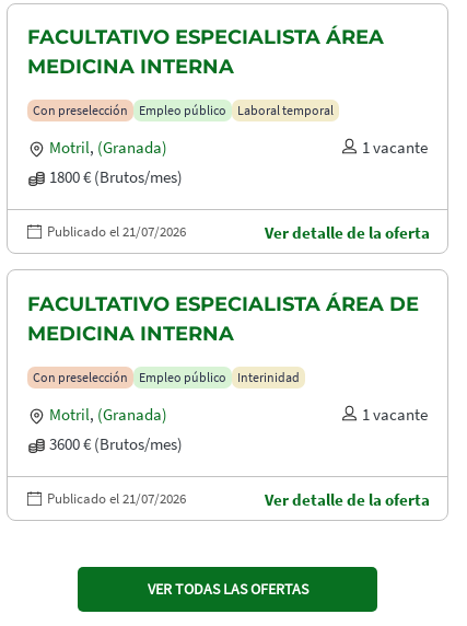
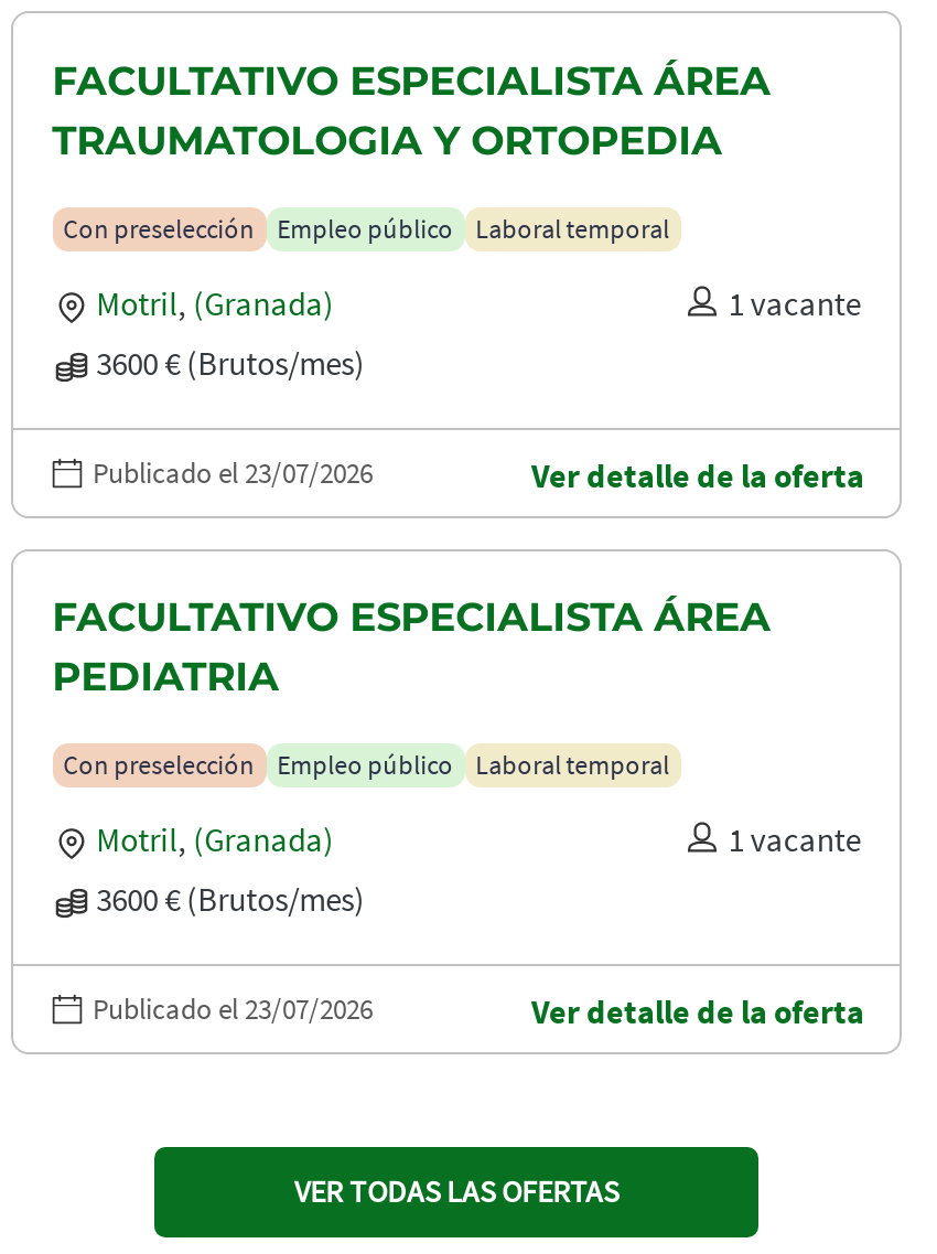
[27,55,234,79] MEDICINA INTERNA -> [52,116,722,165] TRAUMATOLOGIA Y ORTOPEDIA
[49,167,182,187] 1800 € (Brutos/mes) -> [96,341,365,383] 3600 € (Brutos/mes)
[47,222,186,241] Publicado el 21/07/2026 -> [93,454,373,491] Publicado el 23/07/2026
[27,292,418,346] FACULTATIVO ESPECIALISTA ÁREA DE | MEDICINA INTERNA -> [52,594,771,702] FACULTATIVO ESPECIALISTA ÁREA | PEDIATRIA
[237,369,299,385] Interinidad -> [475,748,669,782] Laboral temporal
[47,489,186,508] Publicado el 21/07/2026 -> [93,991,373,1029] Publicado el 23/07/2026

